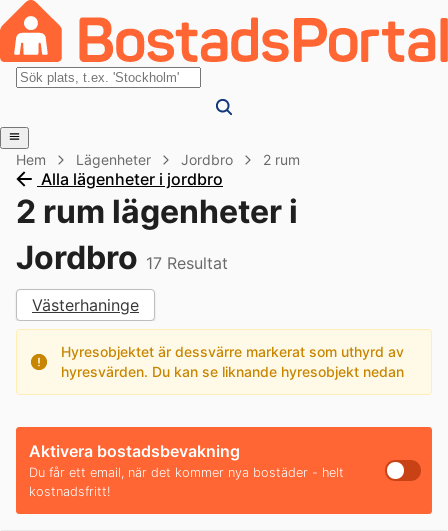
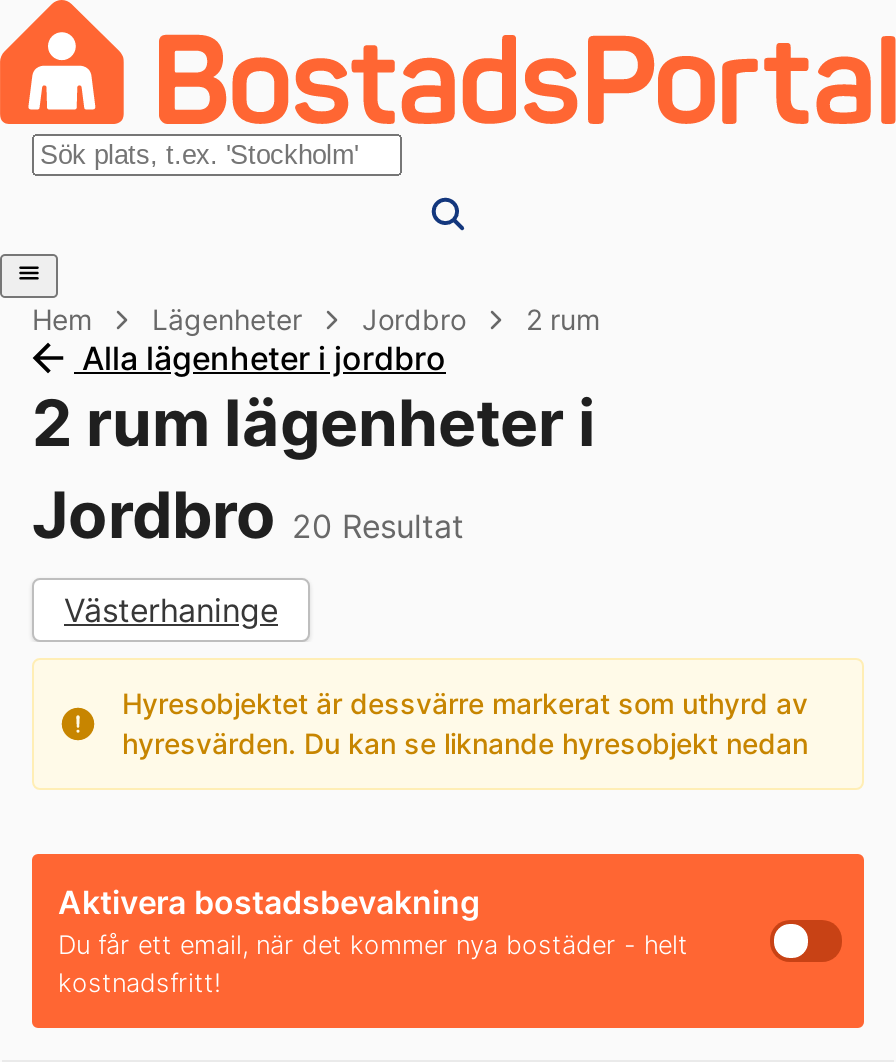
[16,238,228,277] Jordbro 17 Resultat -> [32,476,464,554] Jordbro 20 Resultat

